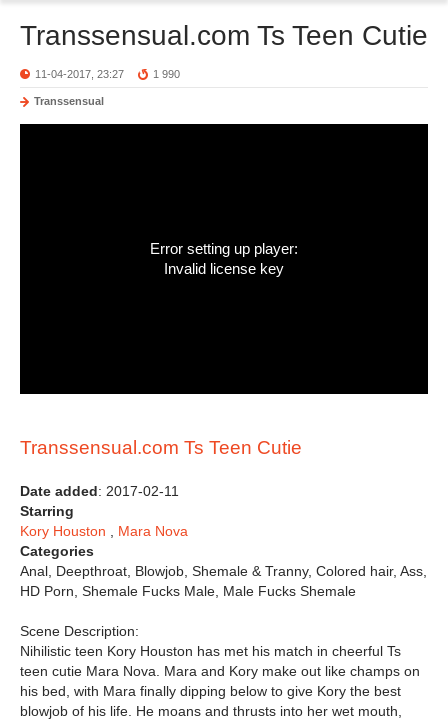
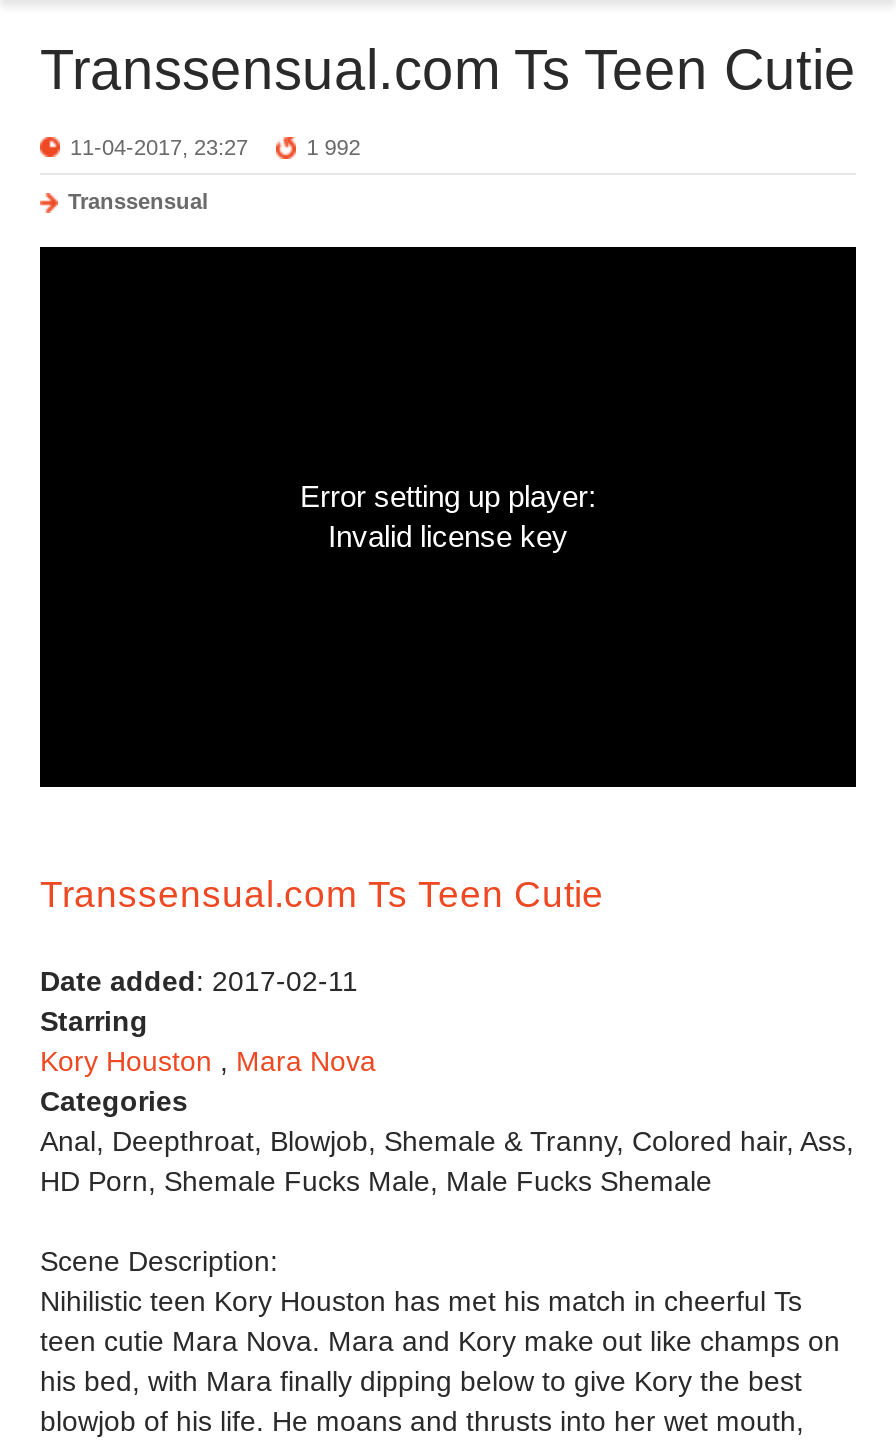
[153,68,180,80] 1 990 -> [306,135,360,159] 1 992

